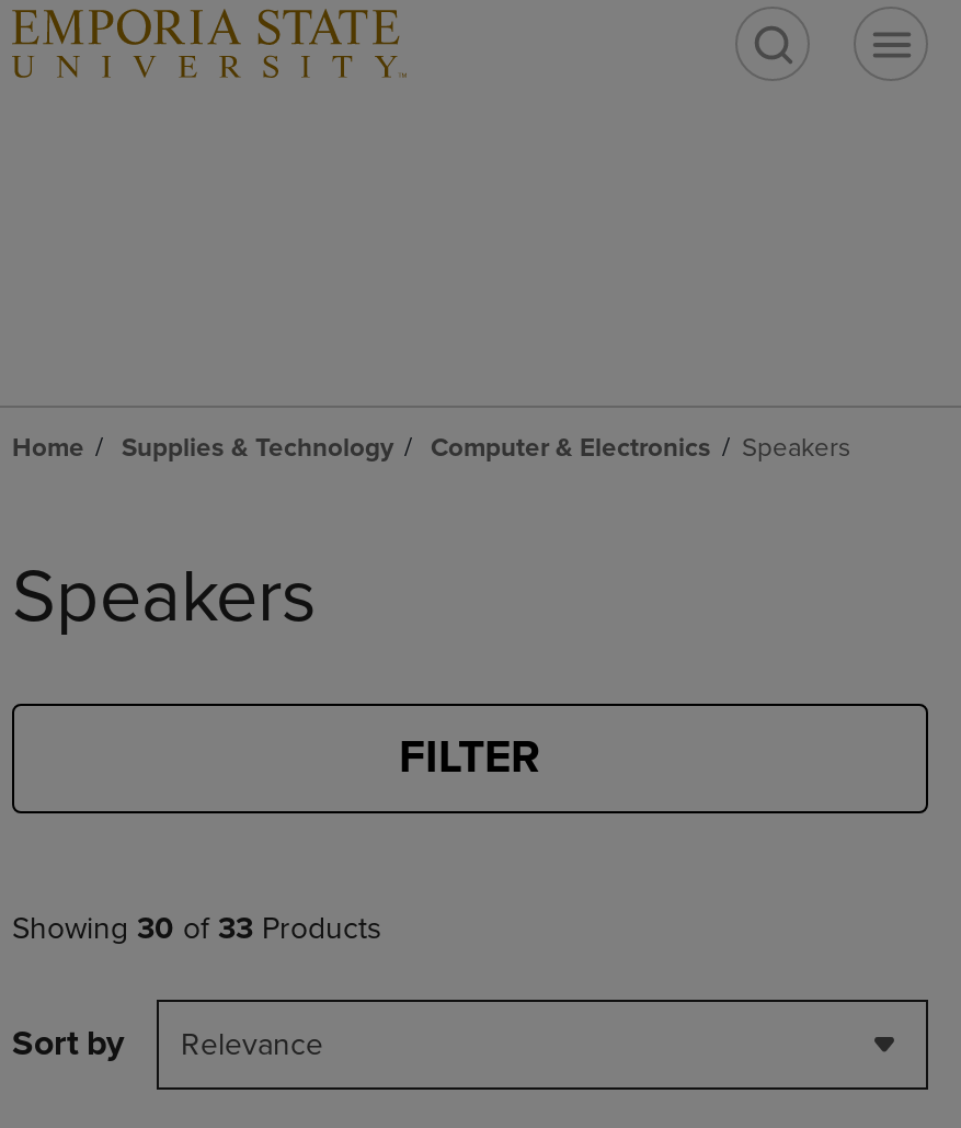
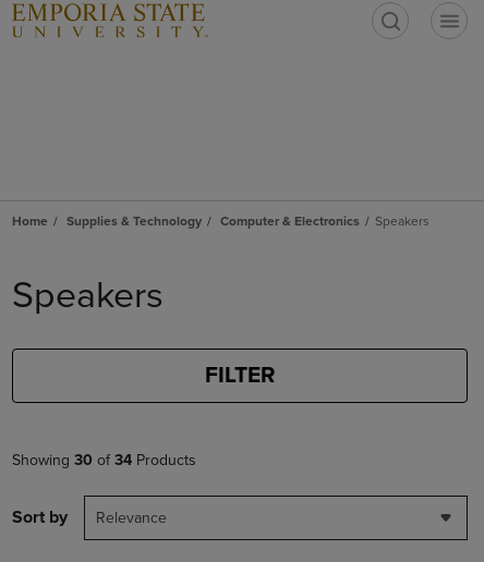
[12,910,382,947] Showing 30 of 33 Products -> [12,451,196,469] Showing 30 of 34 Products

